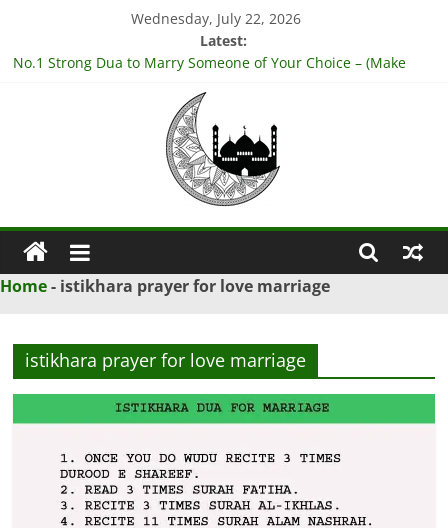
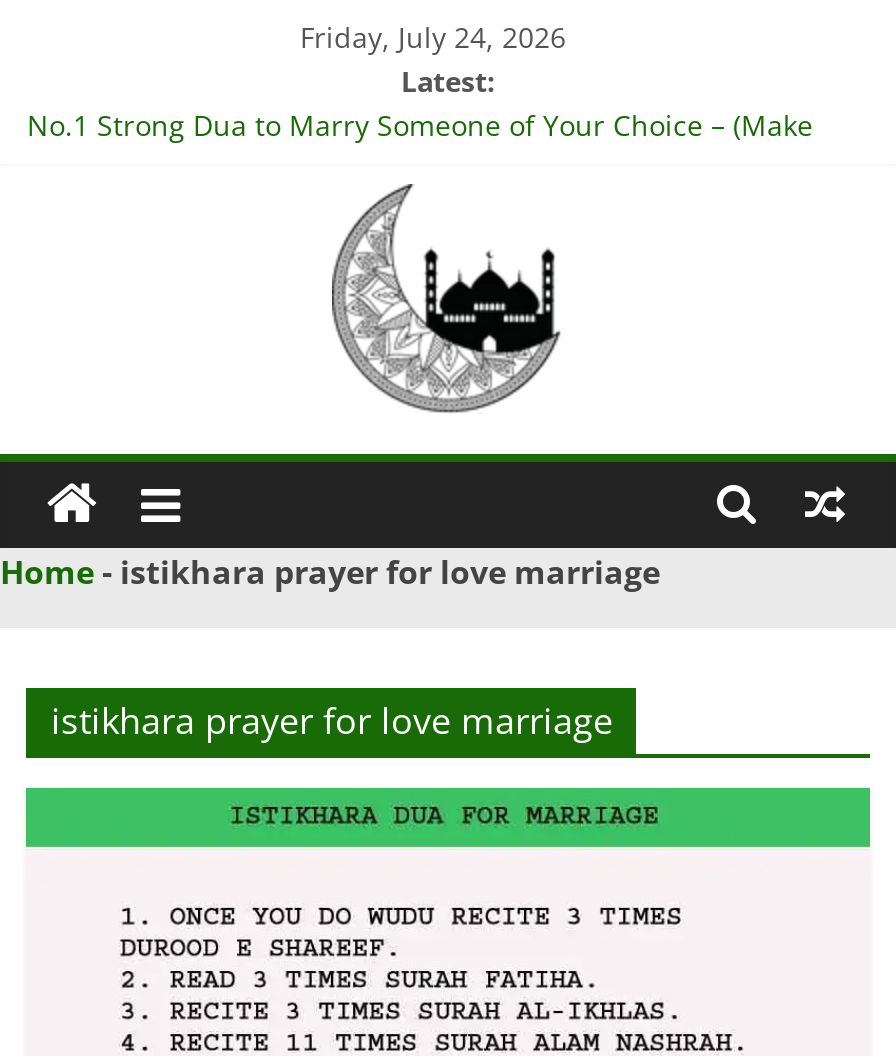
[131,9,301,28] Wednesday, July 22, 2026 -> [300,18,566,56] Friday, July 24, 2026

